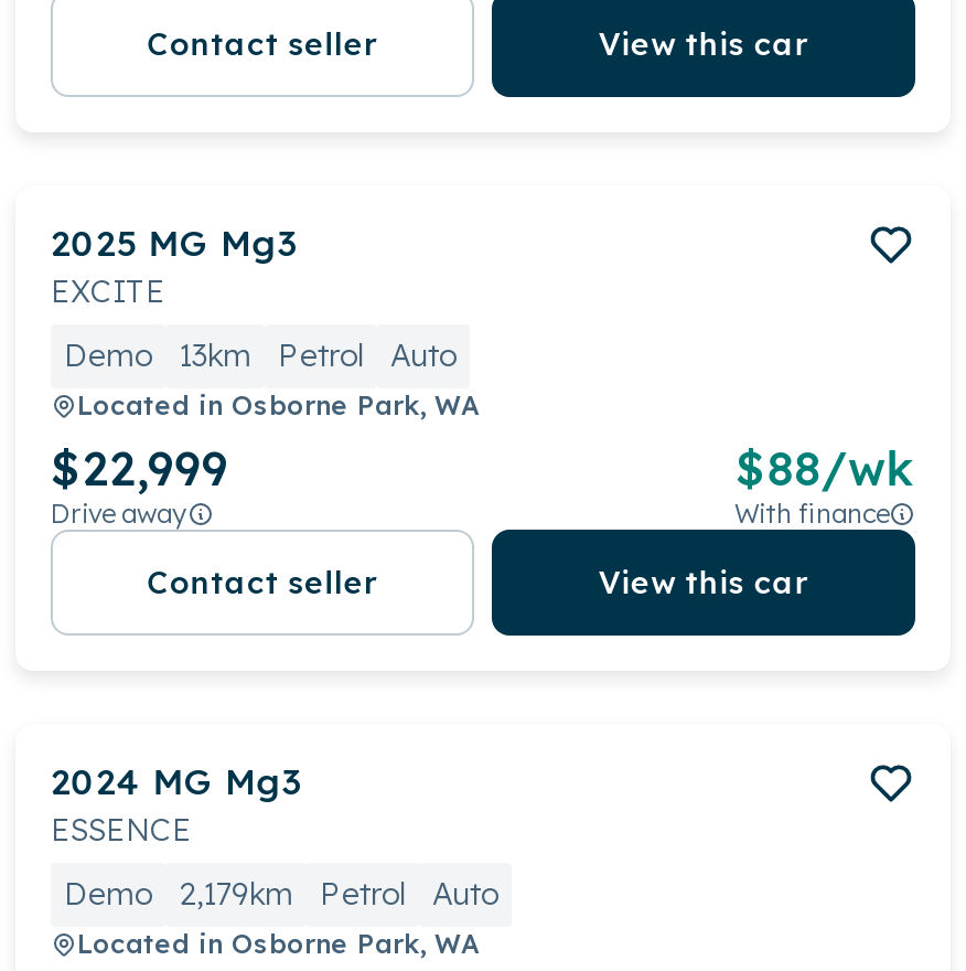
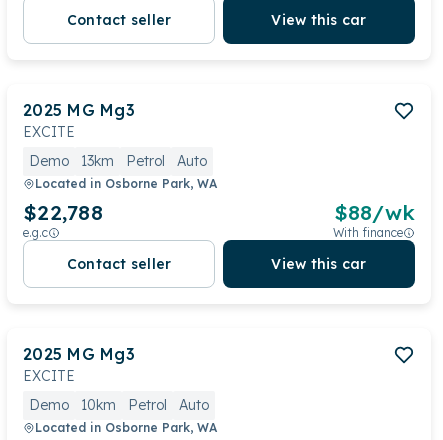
[51,439,229,530] $22,999 | Drive away -> [23,199,103,240] $22,788 | e.g.c
[51,759,302,850] 2024 MG Mg3 | ESSENCE -> [23,344,135,385] 2025 MG Mg3 | EXCITE
[64,874,498,914] Demo 2,179km Petrol Auto -> [29,396,209,414] Demo 10km Petrol Auto

